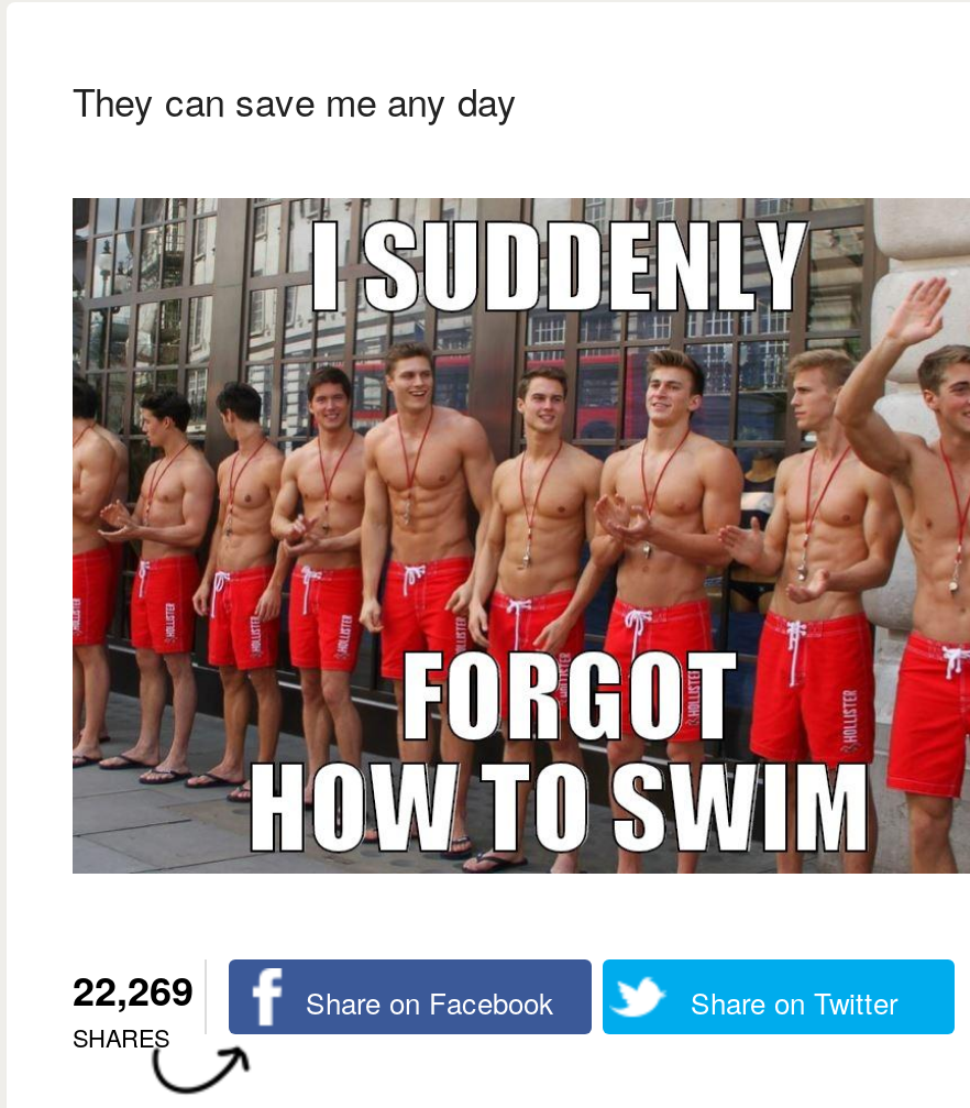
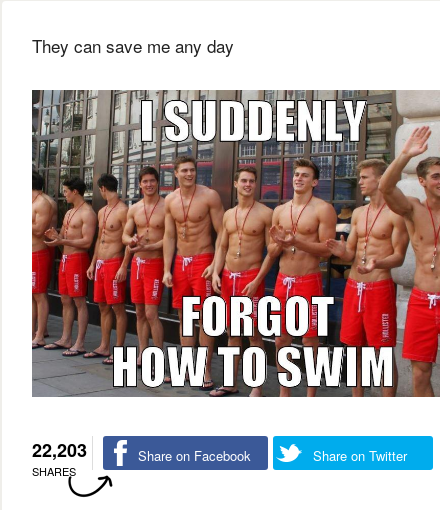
[73,961,194,1018] 22,269 -> [32,437,87,463] 22,203

